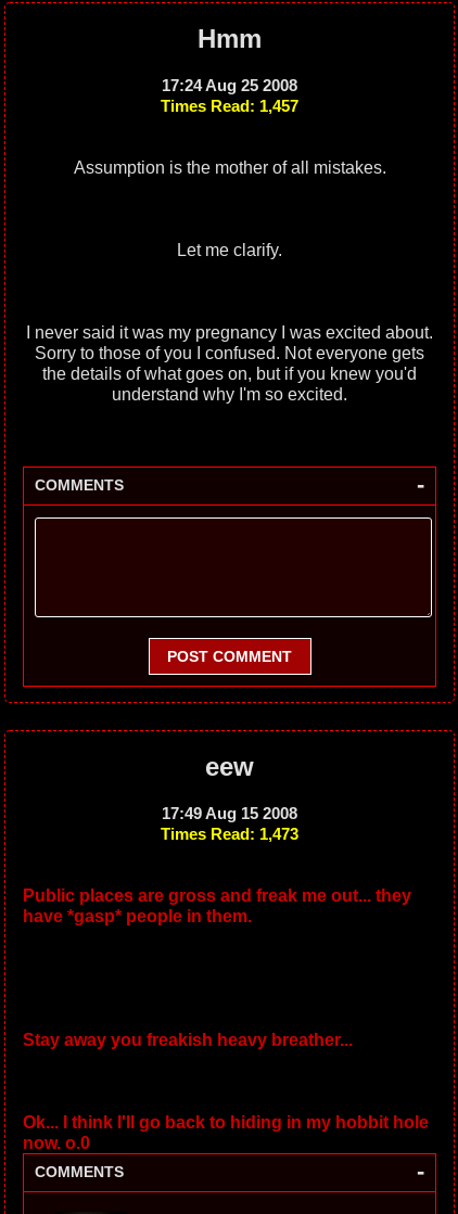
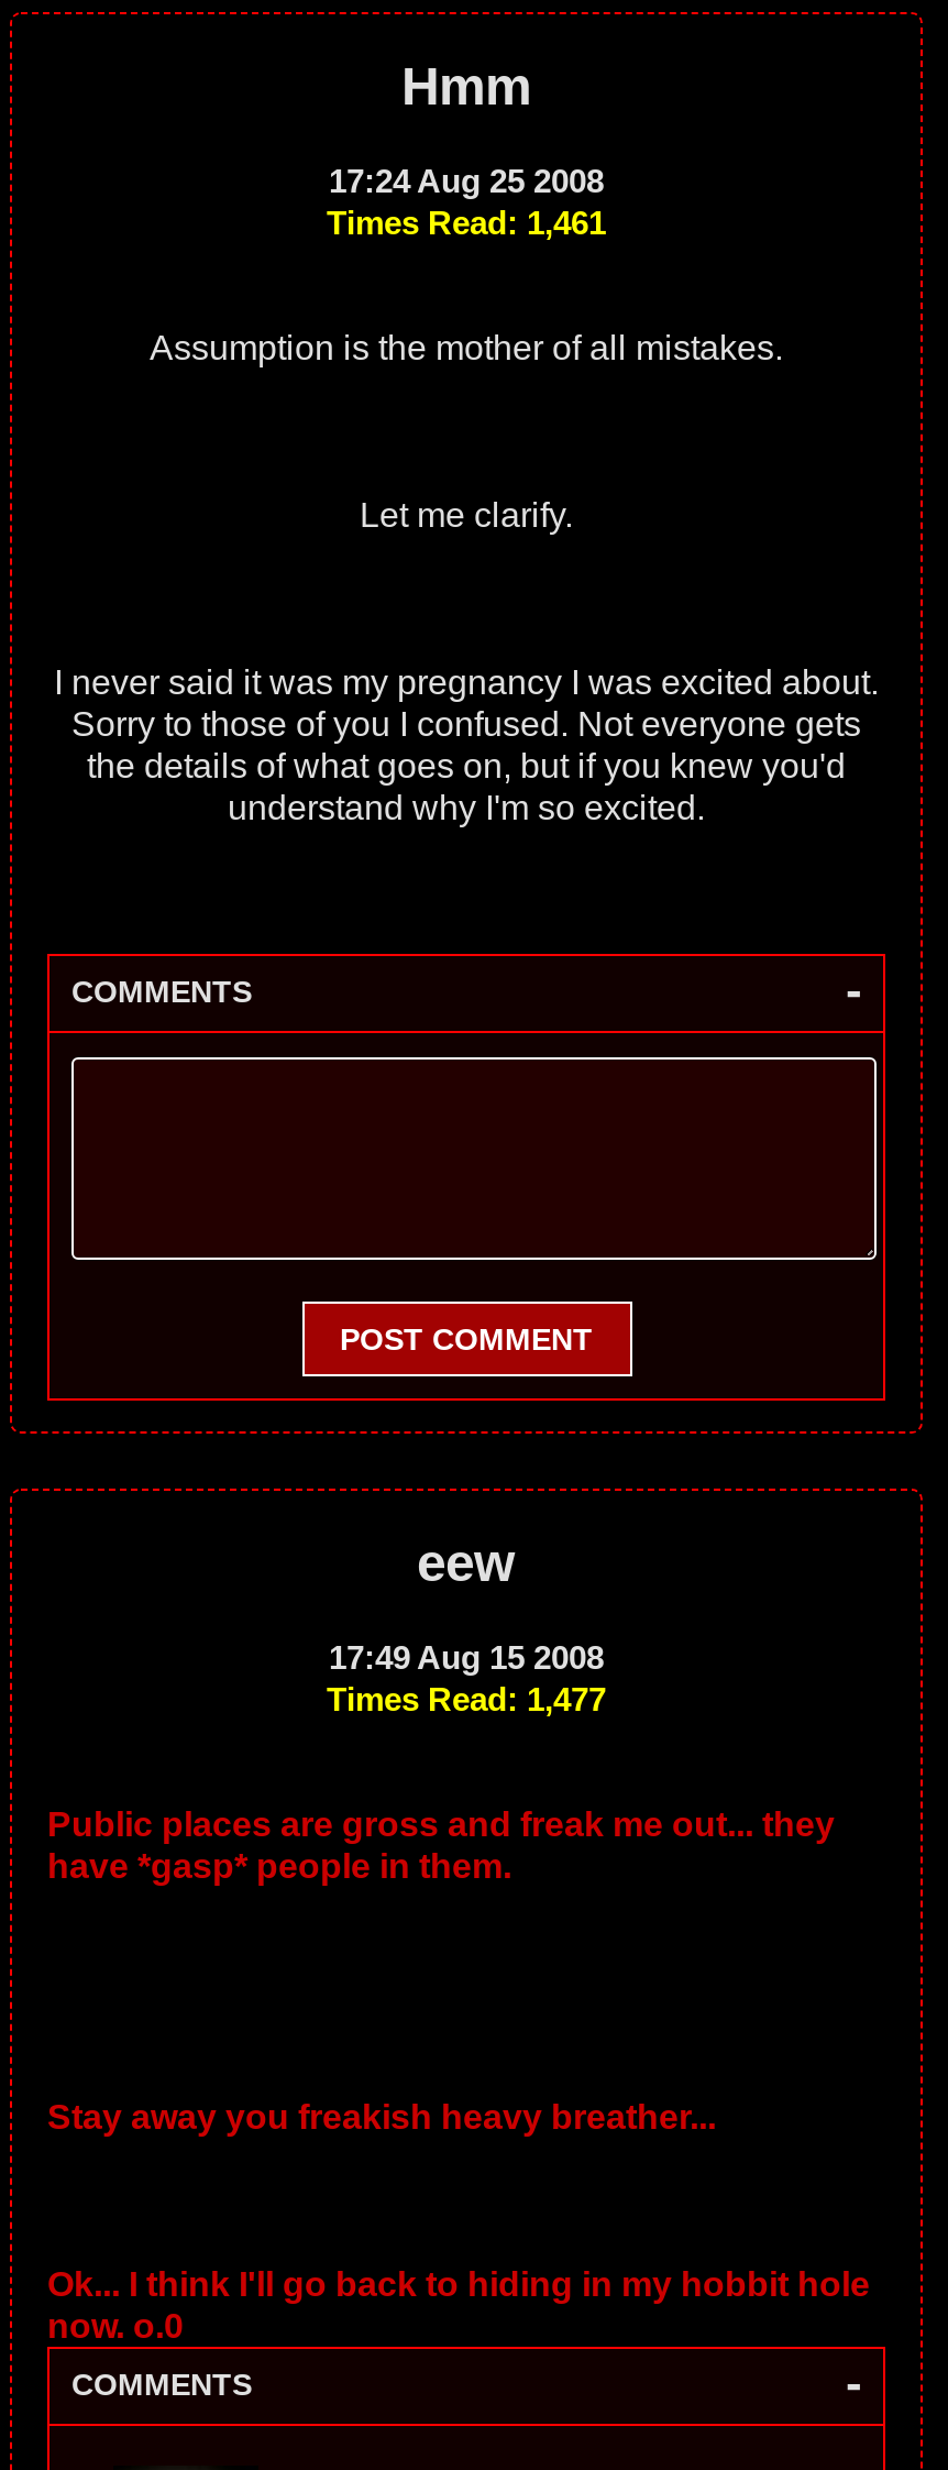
[161,97,298,115] Times Read: 1,457 -> [327,204,606,241] Times Read: 1,461
[161,825,298,843] Times Read: 1,473 -> [327,1680,606,1717] Times Read: 1,477

